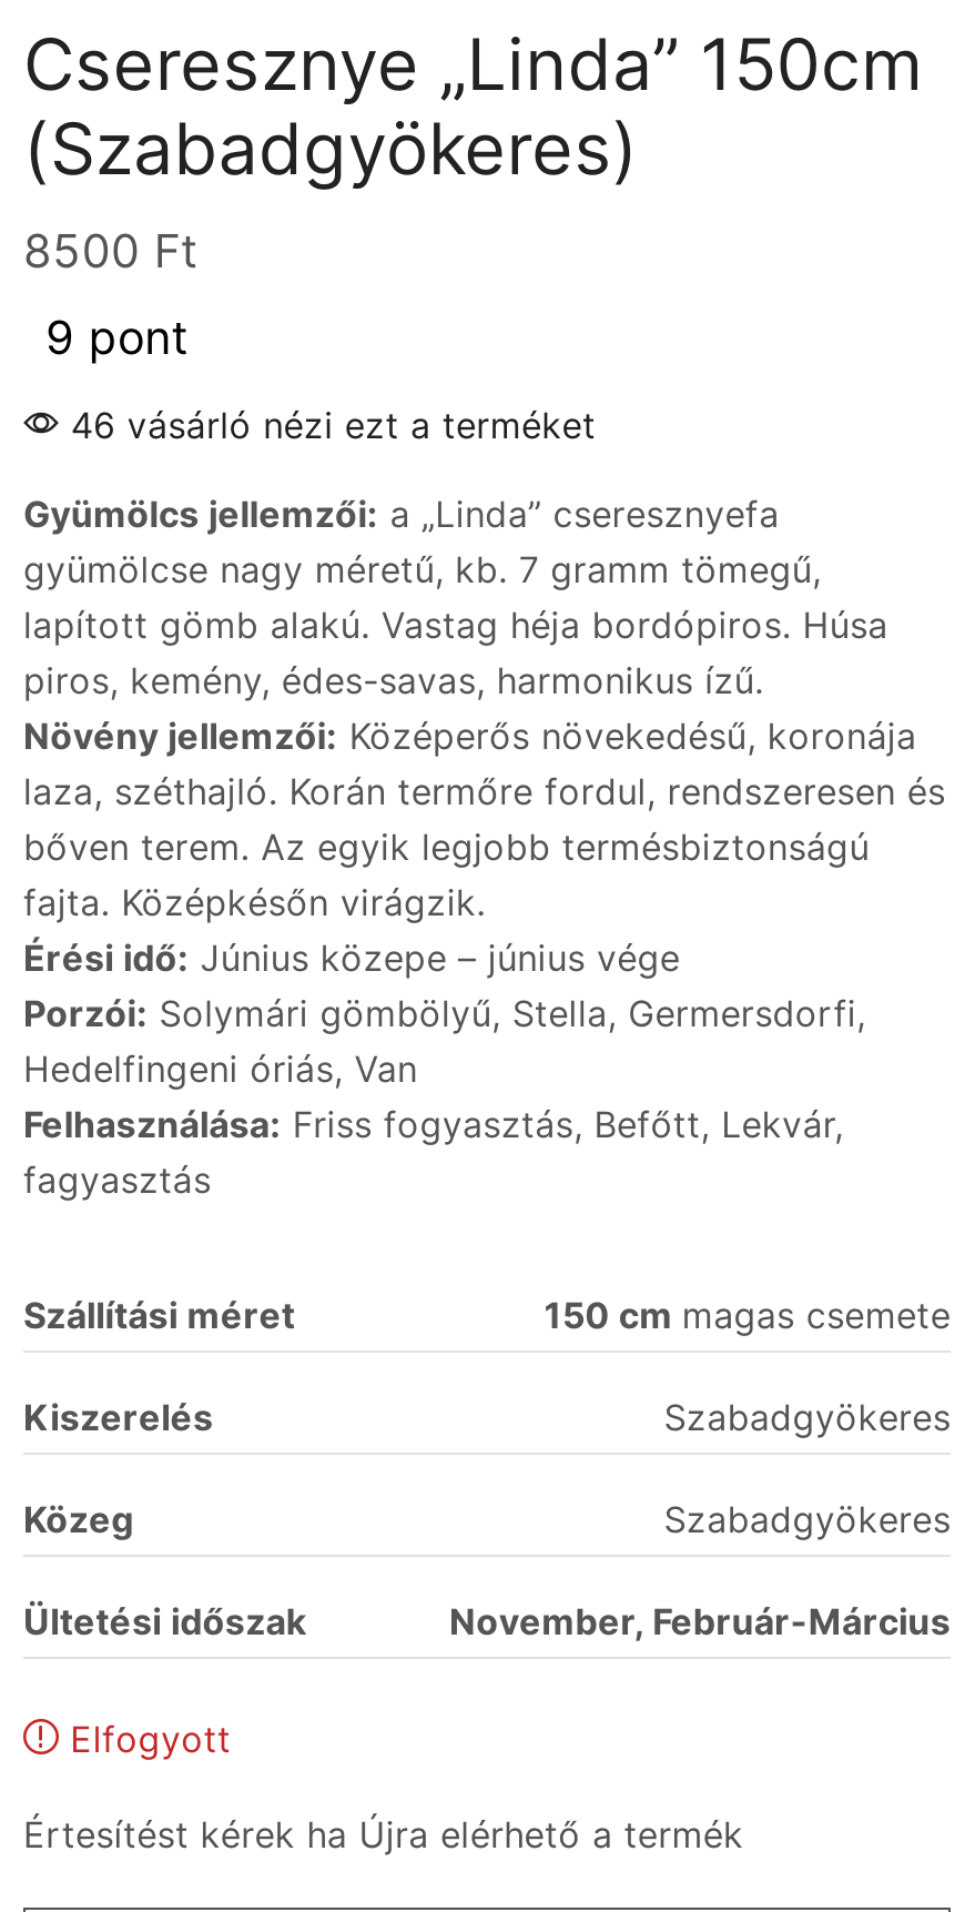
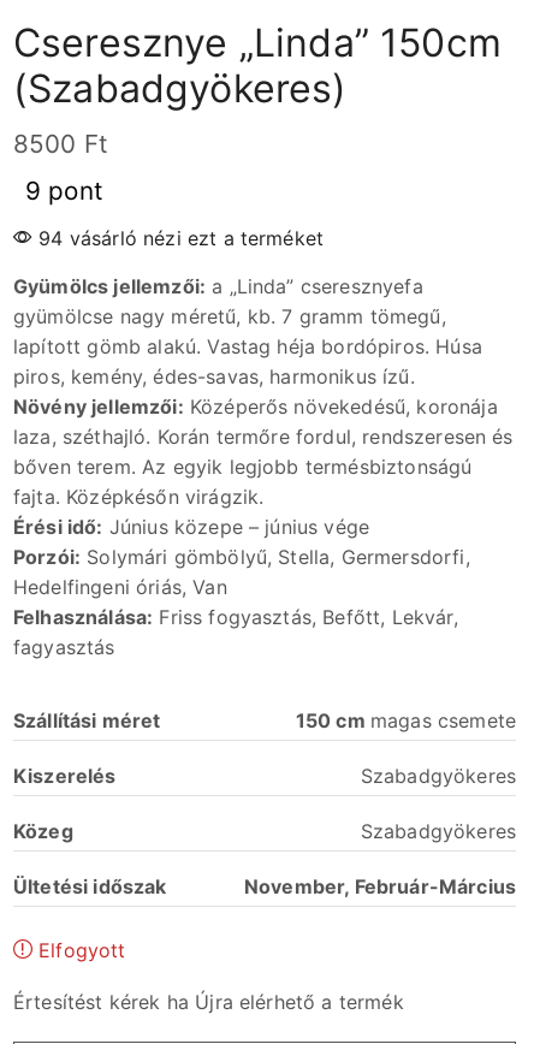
[59,403,596,447] 46 vásárló nézi ezt a terméket -> [33,226,324,250] 94 vásárló nézi ezt a terméket

